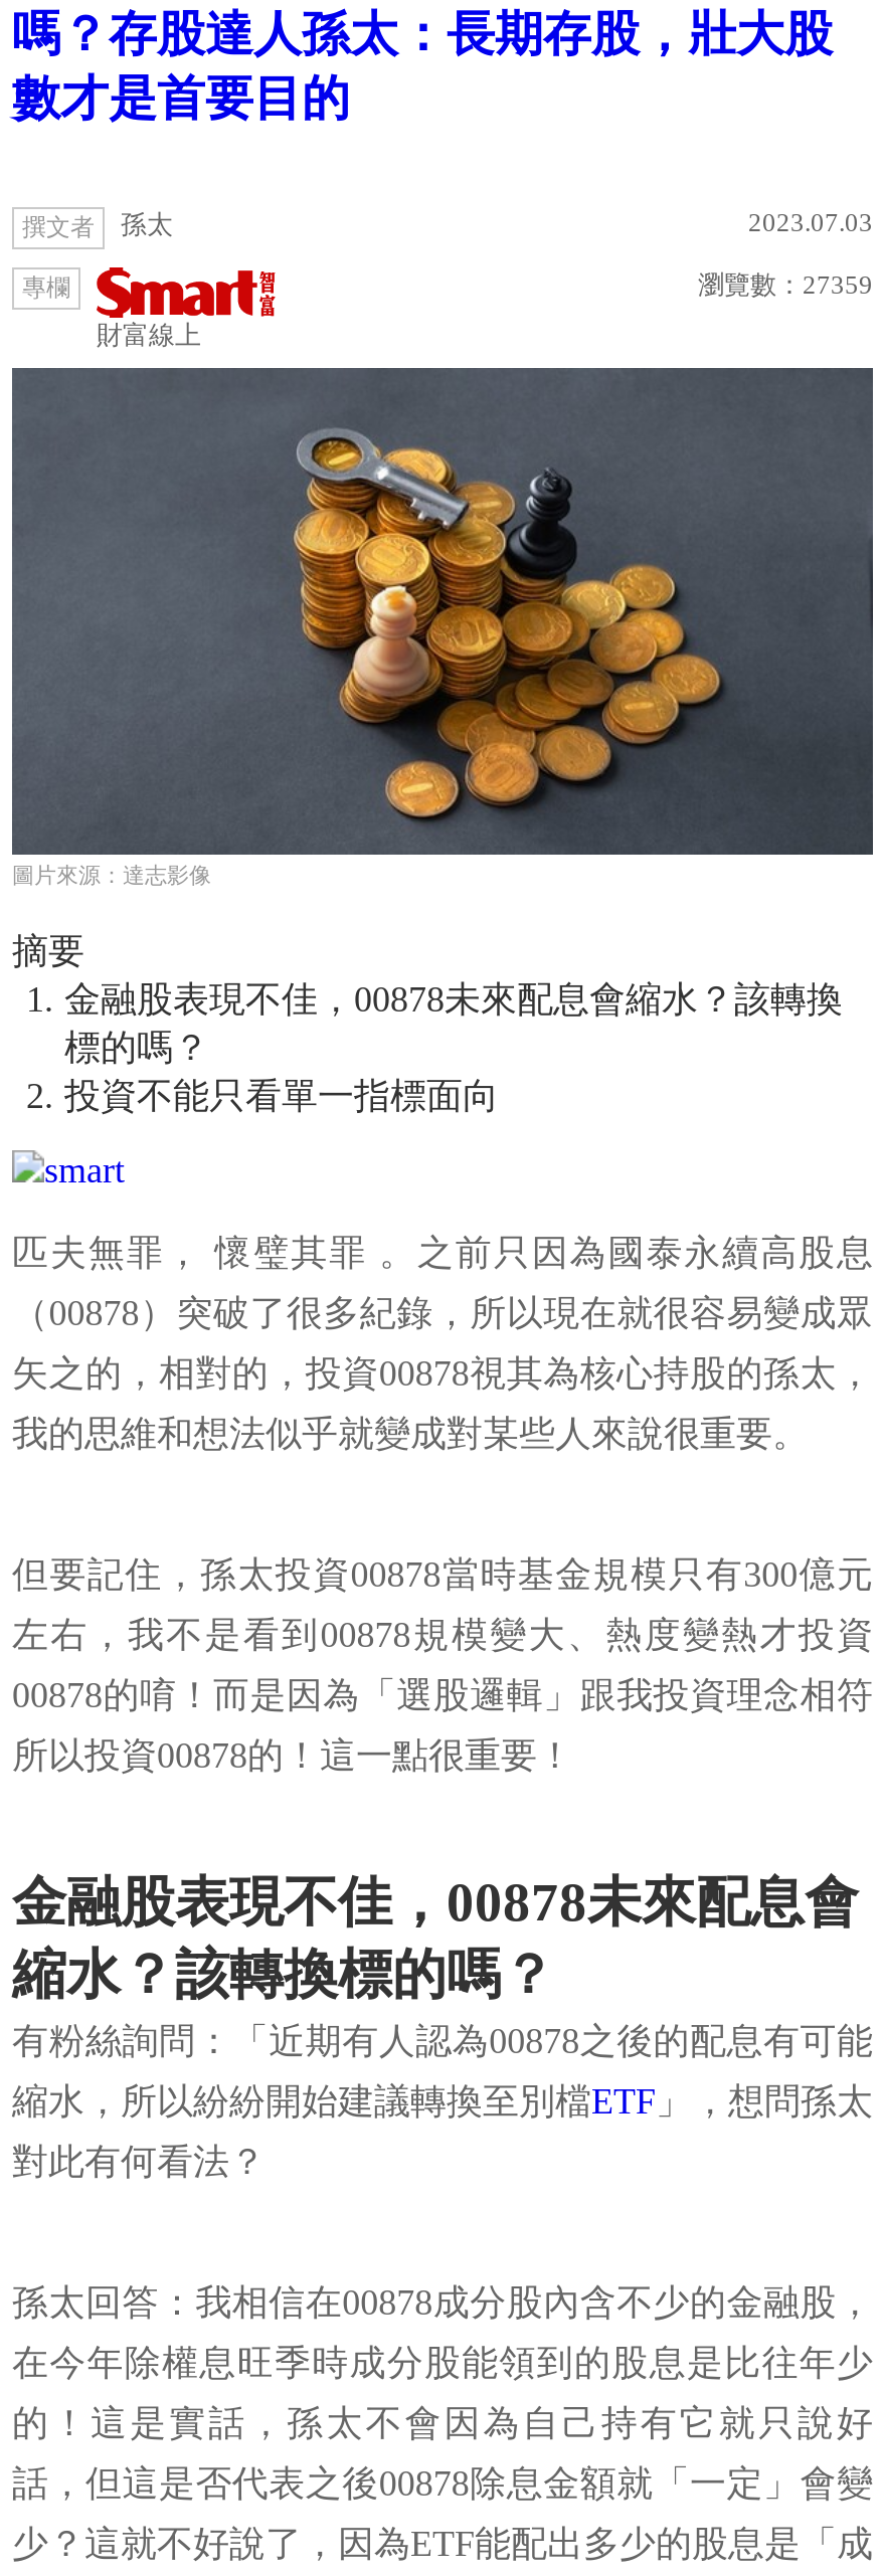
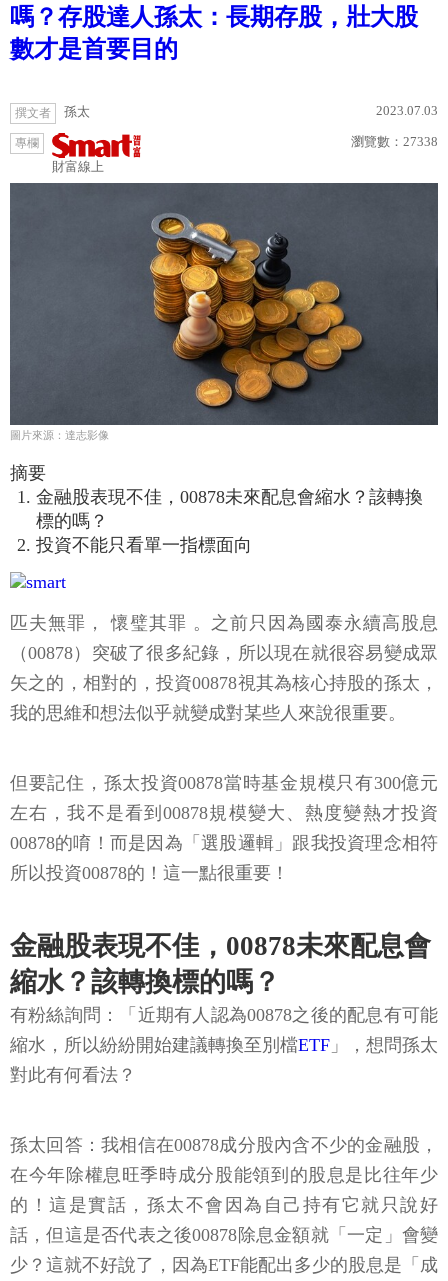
[698,269,873,300] 瀏覽數：27359 -> [351,134,438,149] 瀏覽數：27338

